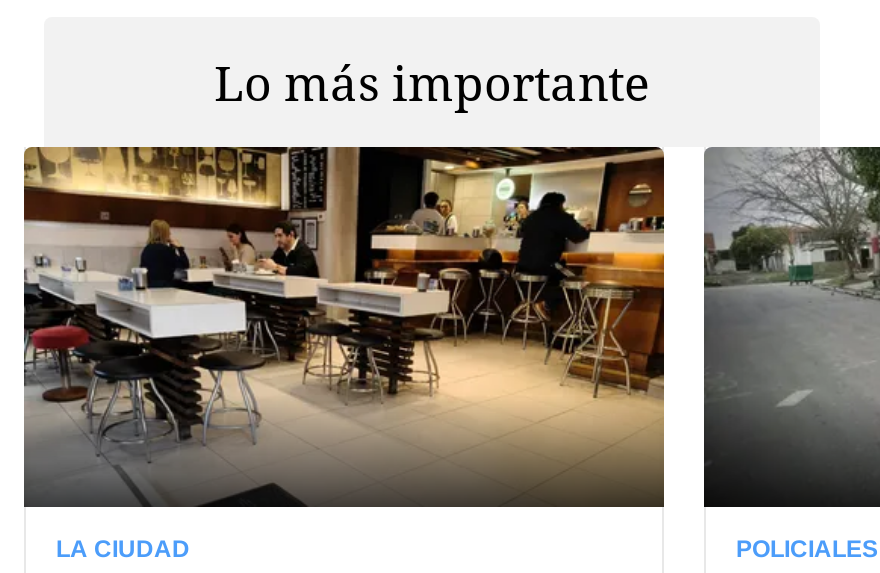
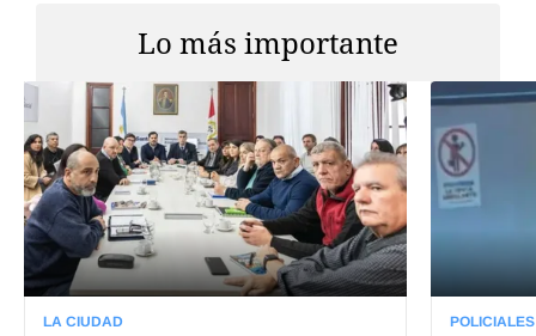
[22,145,666,507] [image] -> [23,80,408,297] [image]
[702,147,874,507] [image] -> [430,81,532,297] [image]

